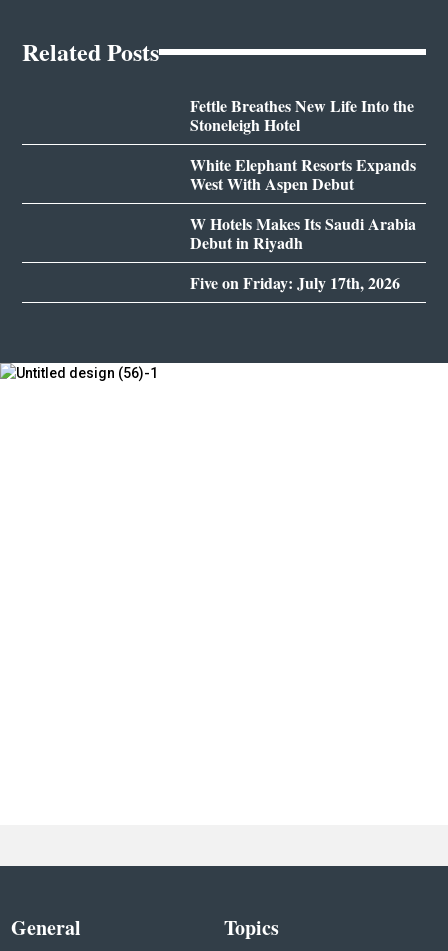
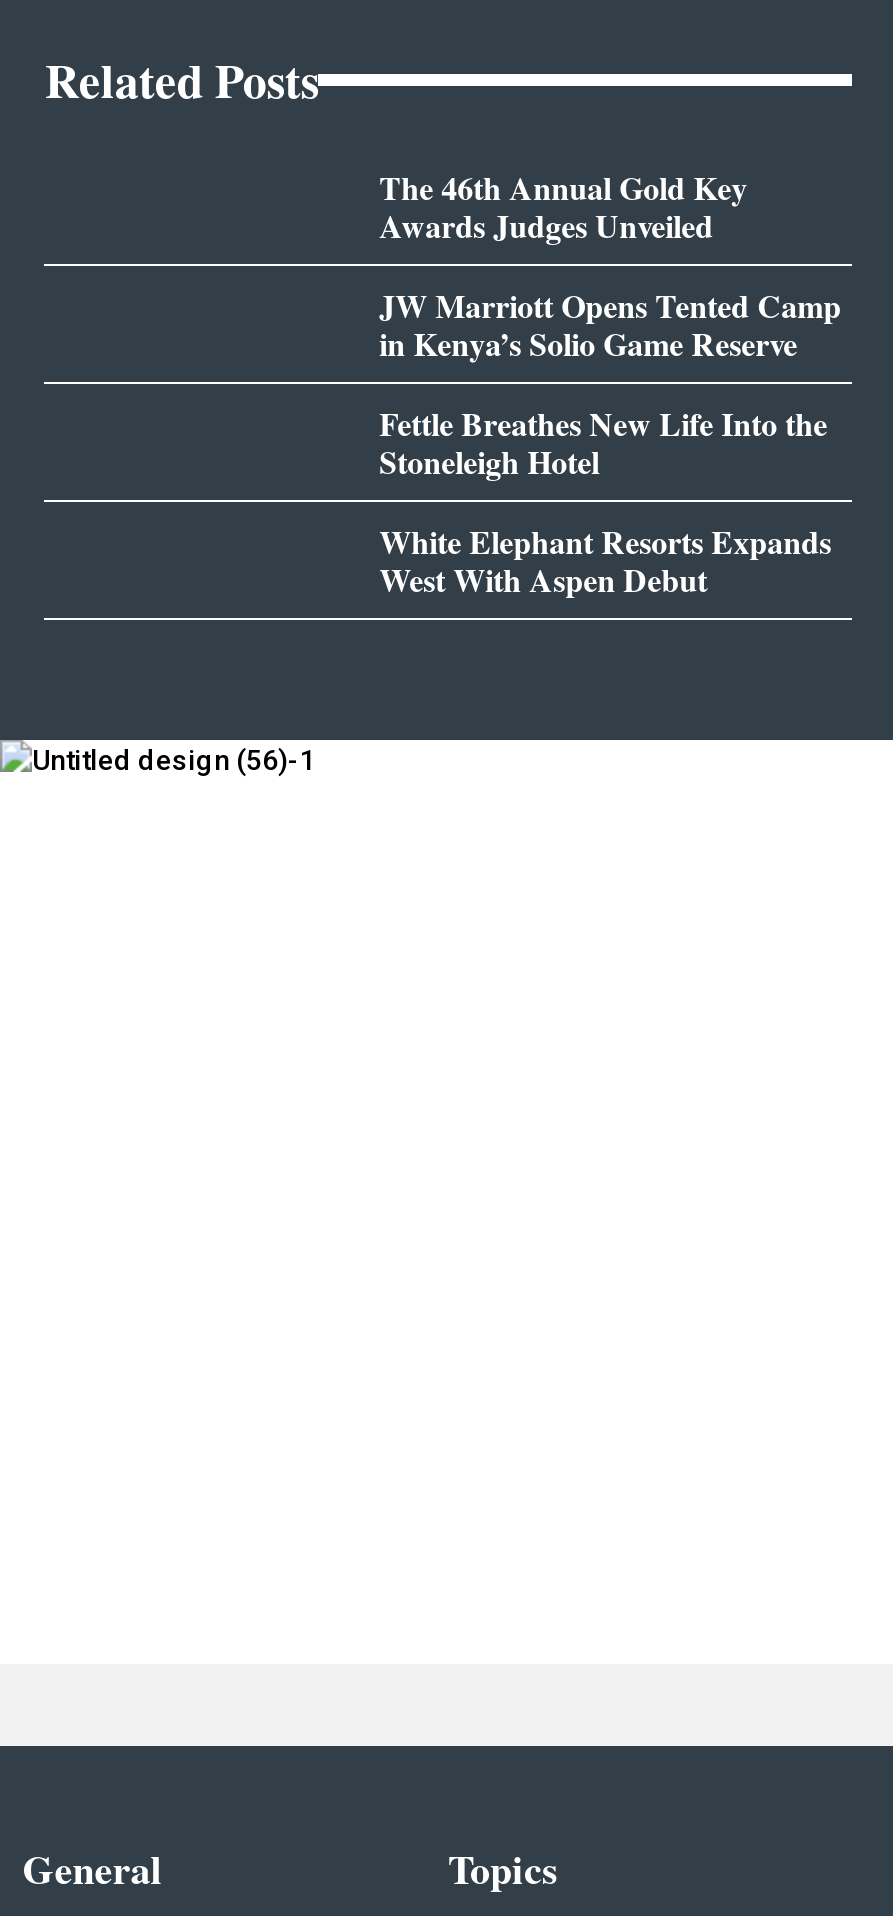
none -> [379,164,841,366] The 46th Annual Gold Key | Awards Judges Unveiled | JW Marriott Opens Tented Camp | in Kenya’s Solio Game Reserve
moved [190,94,416,195] -> [379,400,831,602]: Fettle Breathes New Life Into the | Stoneleigh Hotel | White Elephant Resorts Expands | West With Aspen Debut
[190,212,416,294] W Hotels Makes Its Saudi Arabia | Debut in Riyadh | Five on Friday: July 17th, 2026 -> none

